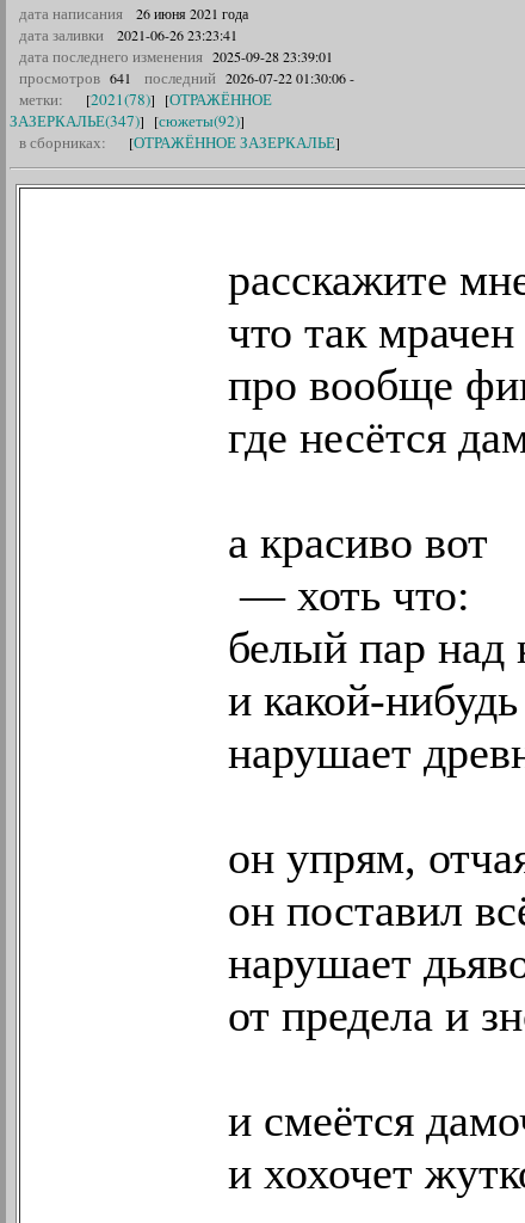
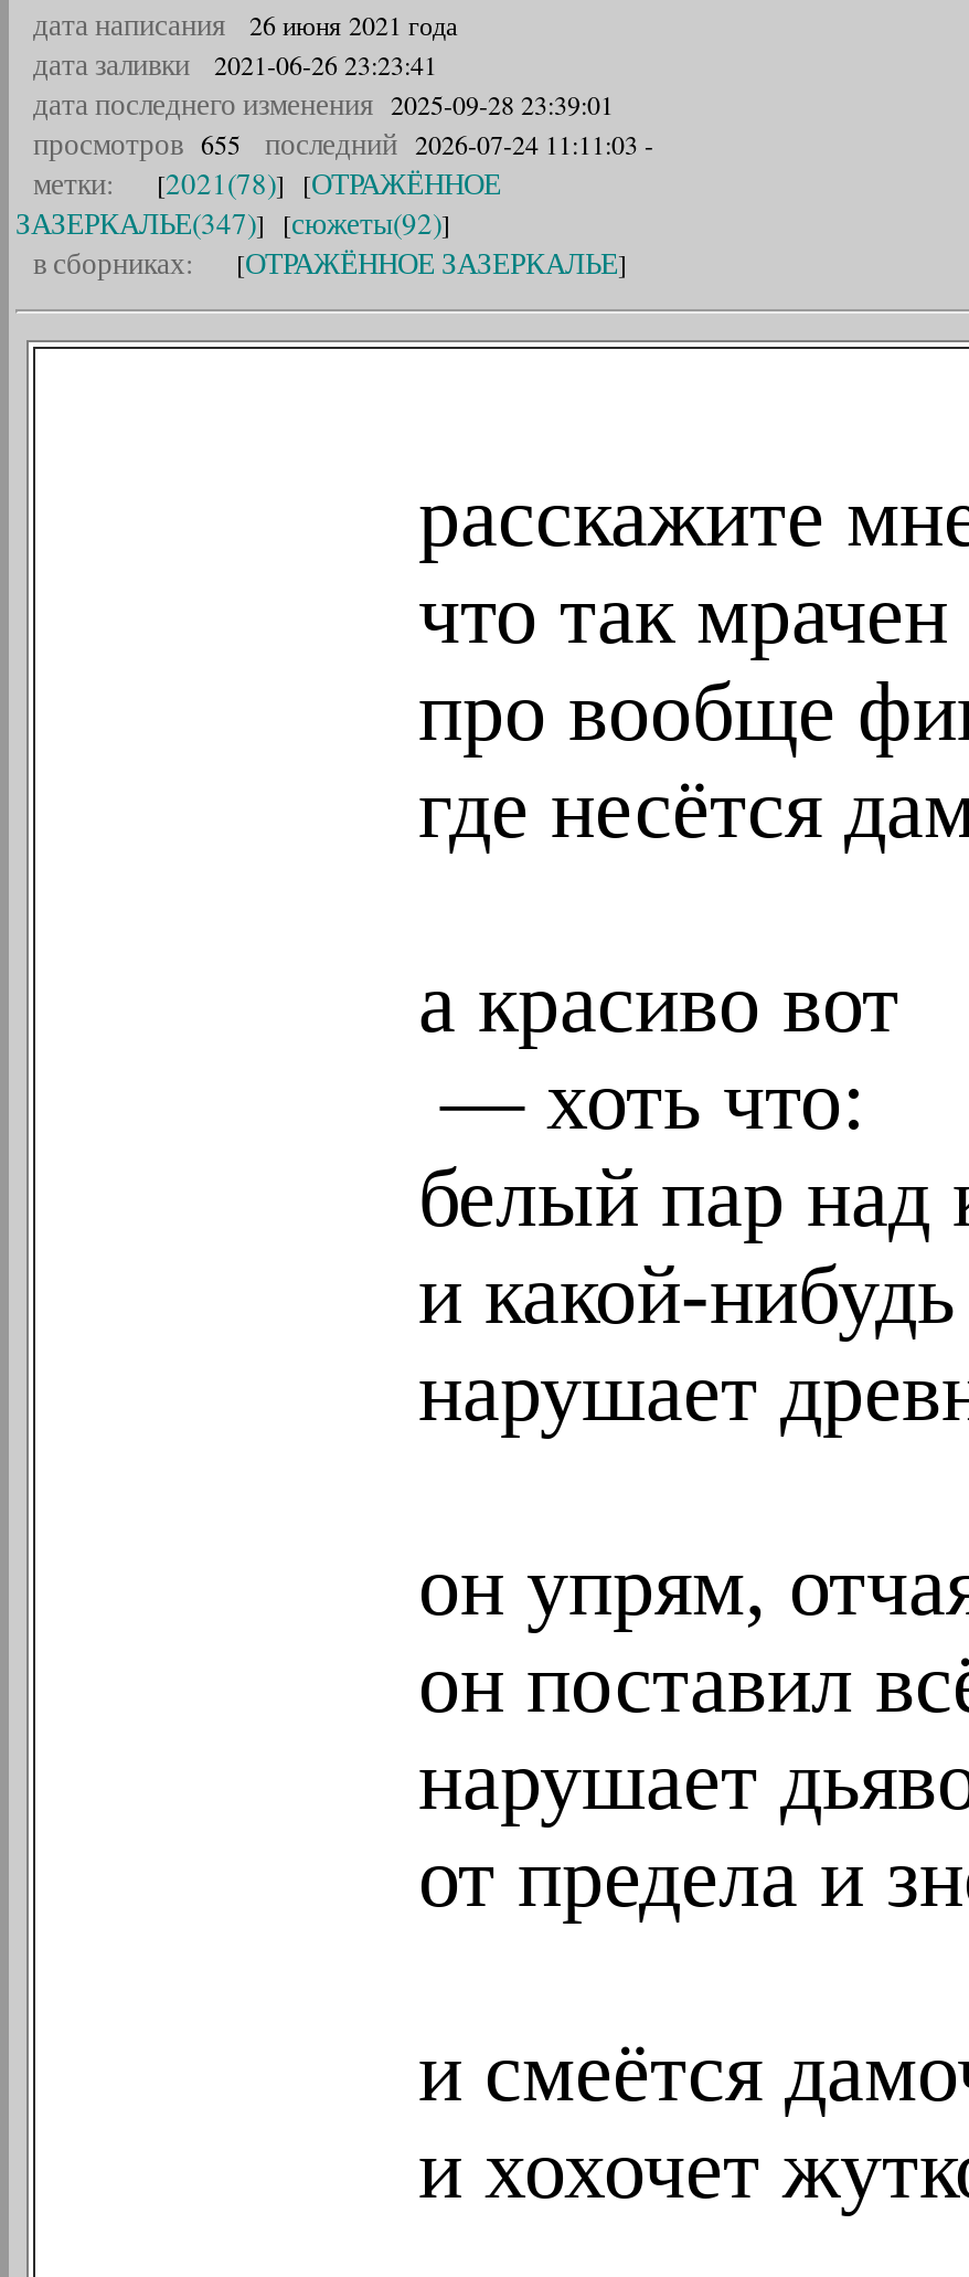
[10,67,367,88] просмотров 641 последний 2026-07-22 01:30:06 - -> [15,124,678,163] просмотров 655 последний 2026-07-24 11:11:03 -

